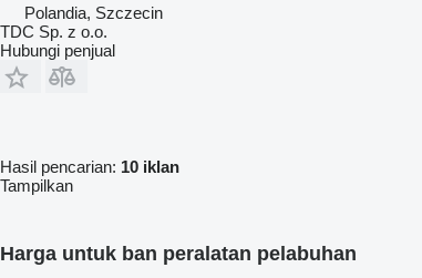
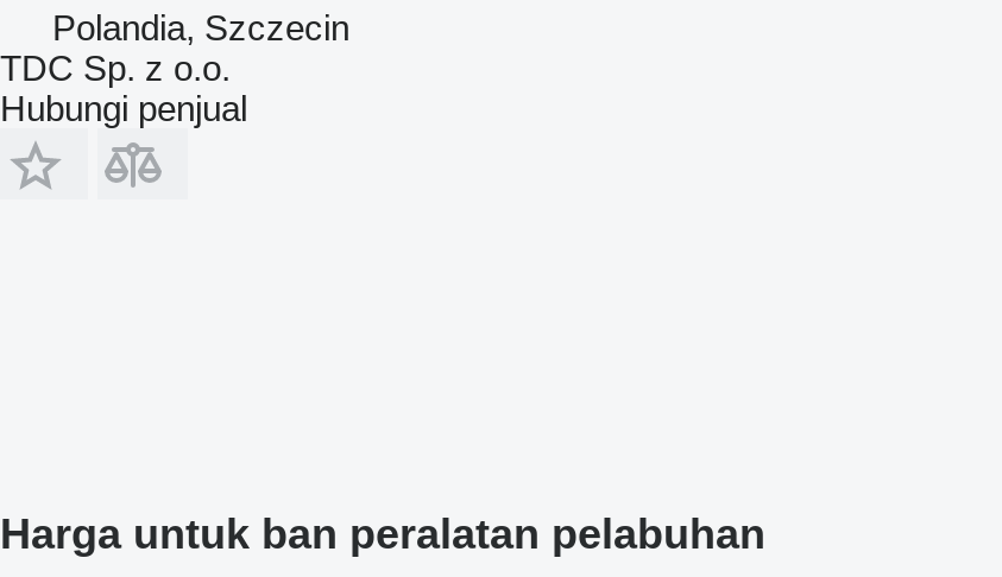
[0,157,179,194] Hasil pencarian: 10 iklan | Tampilkan -> none

